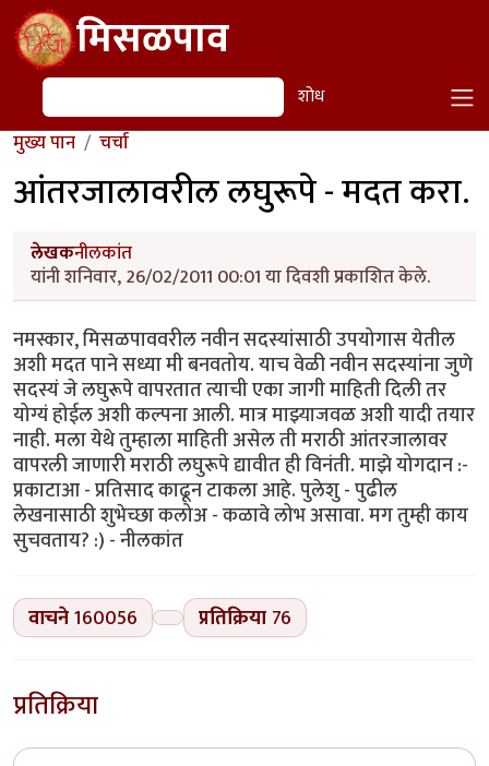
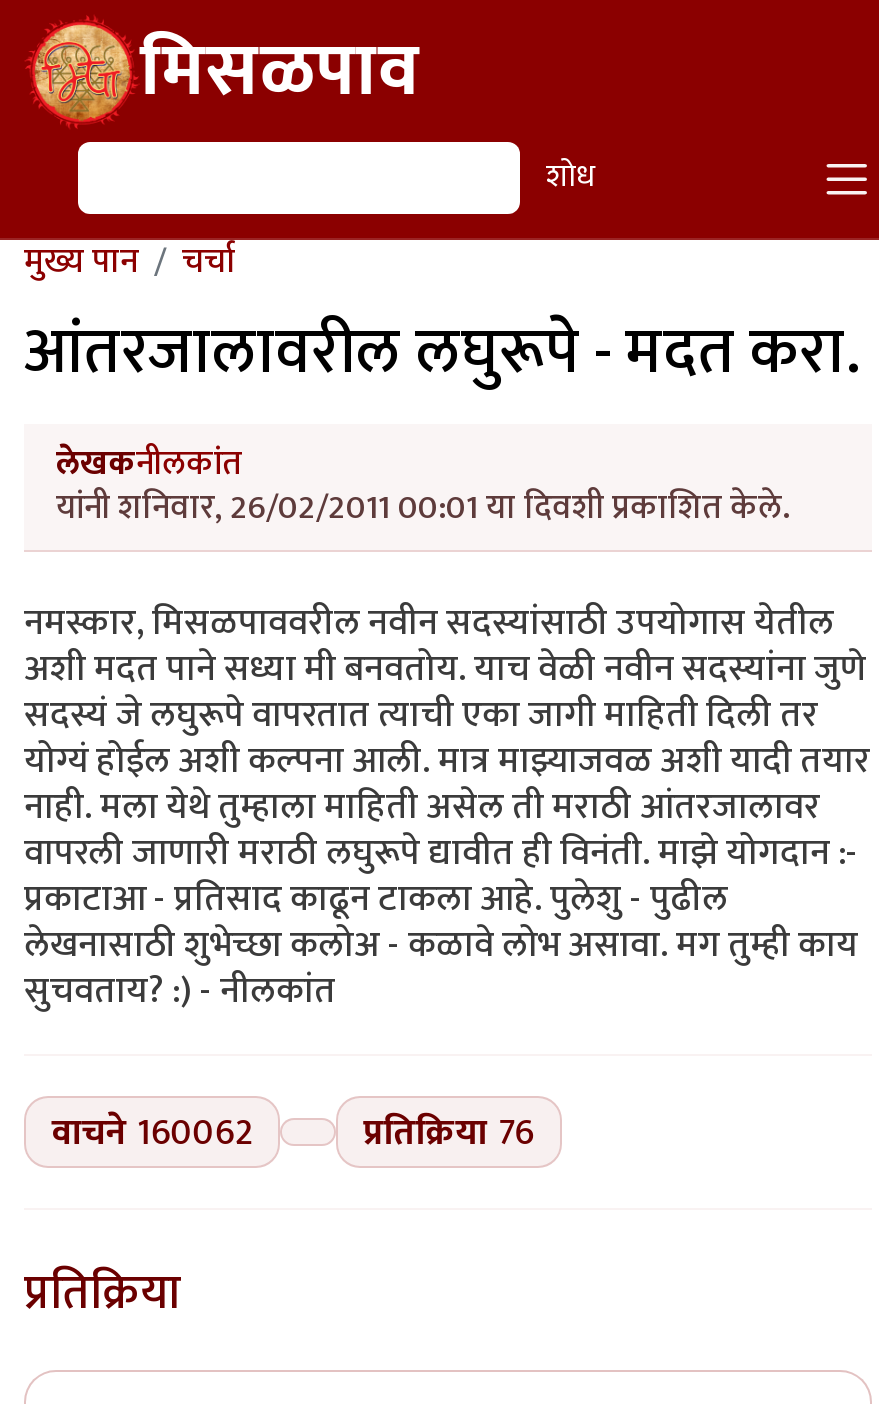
[28,601,138,635] वाचने 160056 -> [52,1101,253,1163] वाचने 160062

